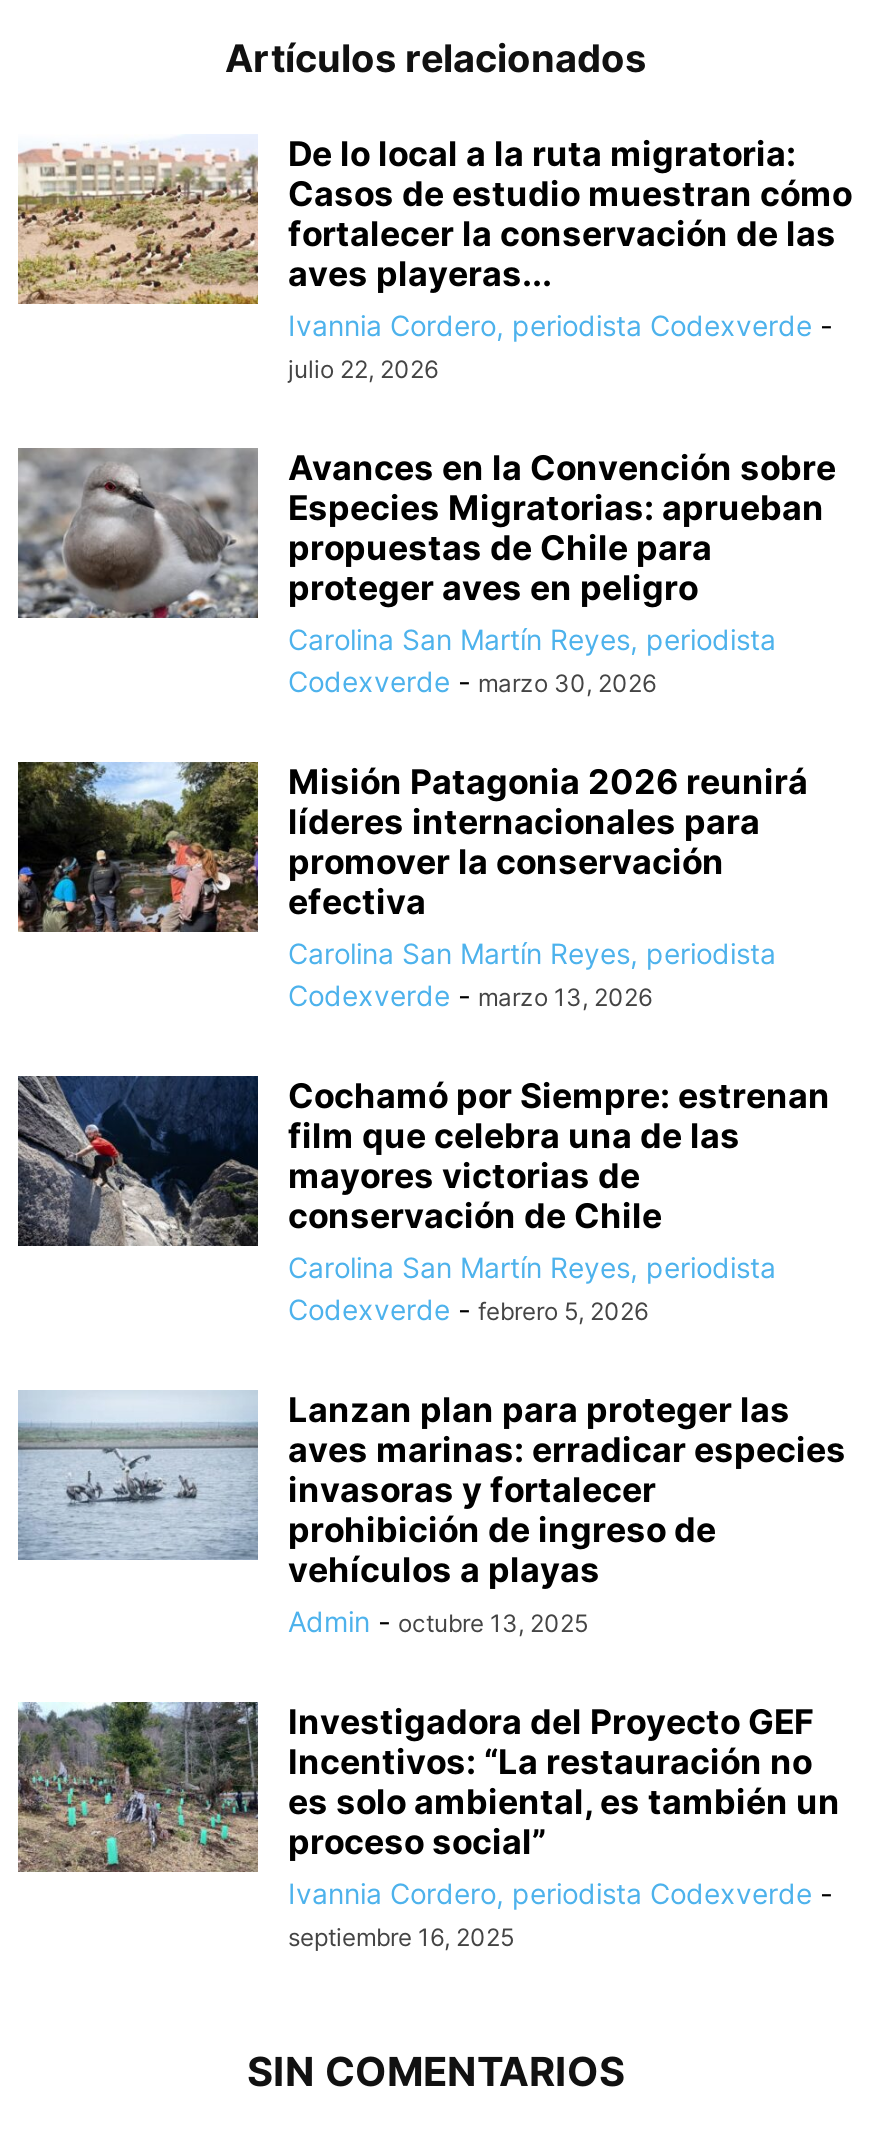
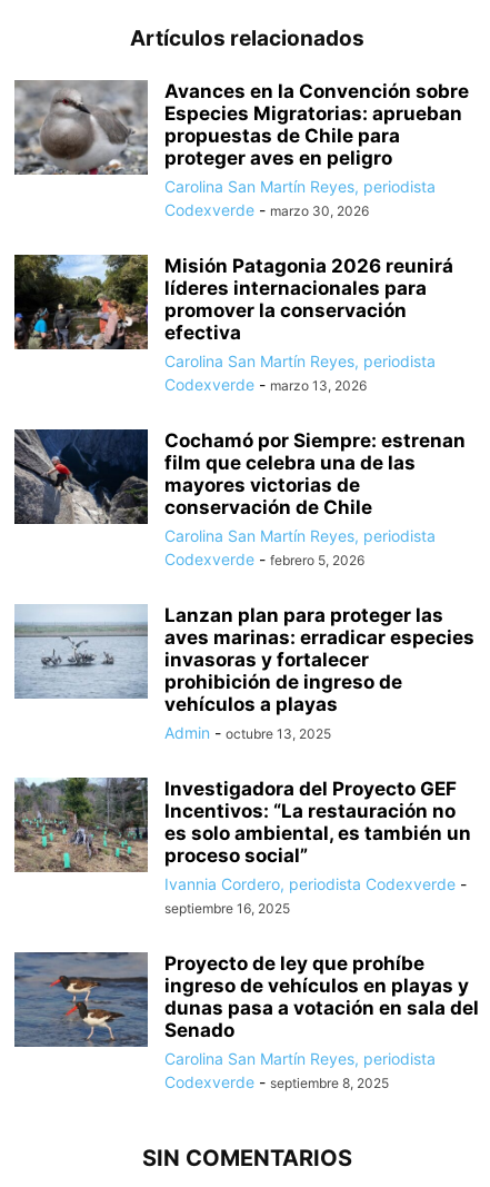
[18,134,852,384] [image] | De lo local a la ruta migratoria: | Casos de estudio muestran cómo | fortalecer la conservación de las | aves playeras... | Ivannia Cordero, periodista Codexverde - | julio 22, 2026 -> none
moved [14,446,846,1952] -> [12,79,474,917]: [image] | Avances en la Convención sobre | Especies Migratorias: aprueban | ... | Ivannia Cordero, periodista Codexverde - | septiembre 16, 2025
none -> [14,951,479,1091] [image] | Proyecto de ley que prohíbe | ingreso de vehículos en playas y | dunas pasa a votación en sala del | Senado | Carolina San Martín Reyes, periodista | Codexverde - septiembre 8, 2025

